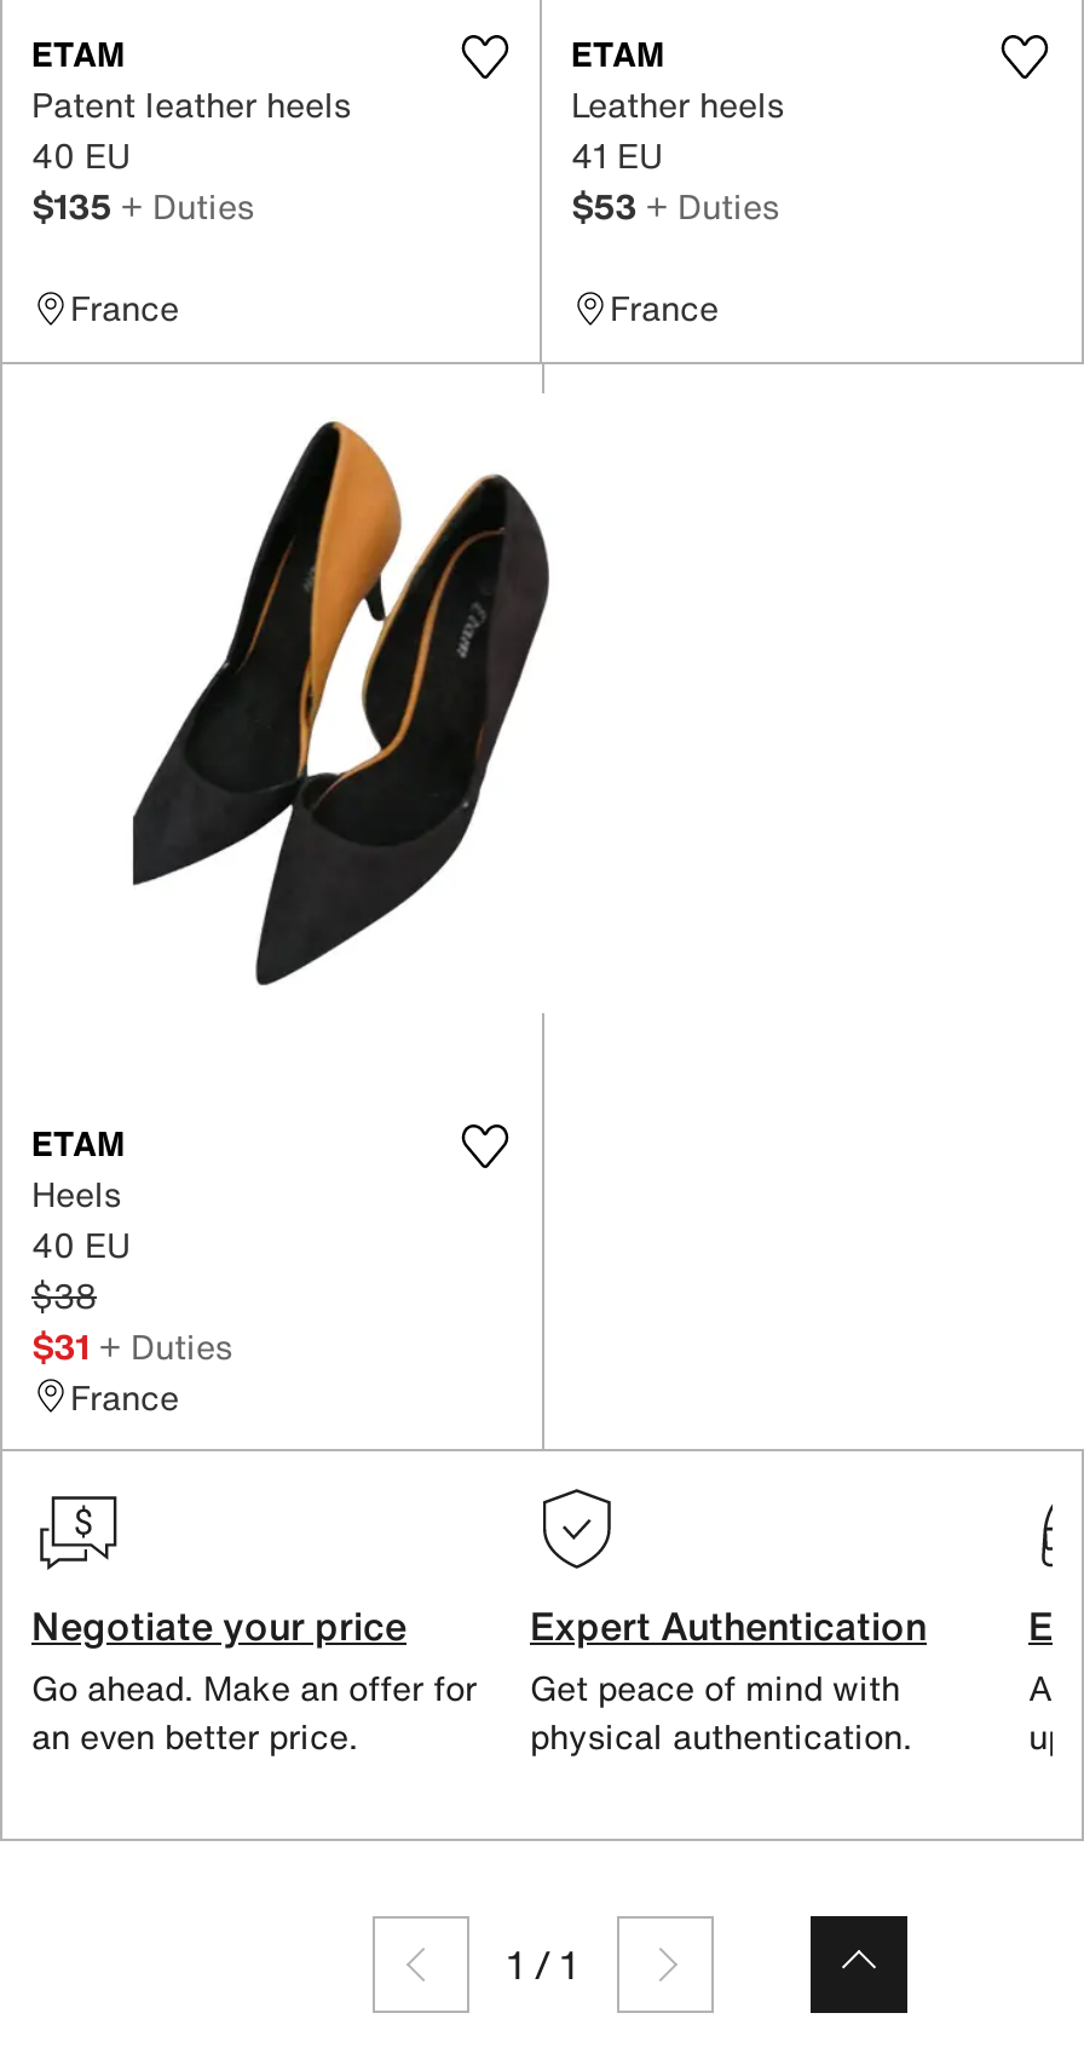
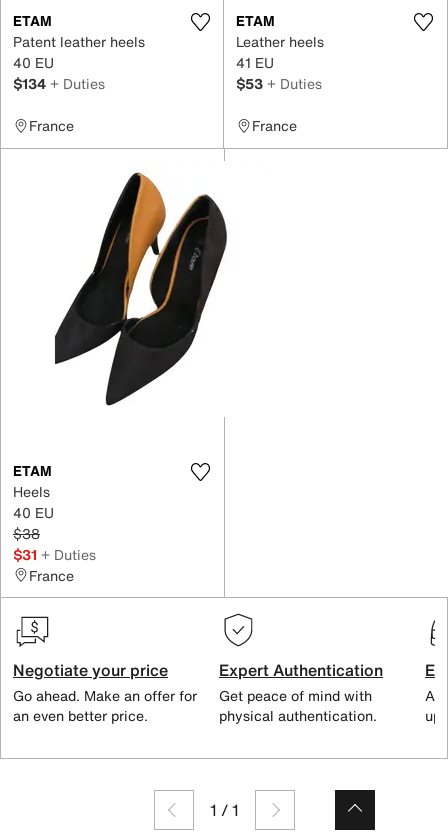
[31,180,254,231] $135 + Duties -> [13,73,105,94] $134 + Duties

